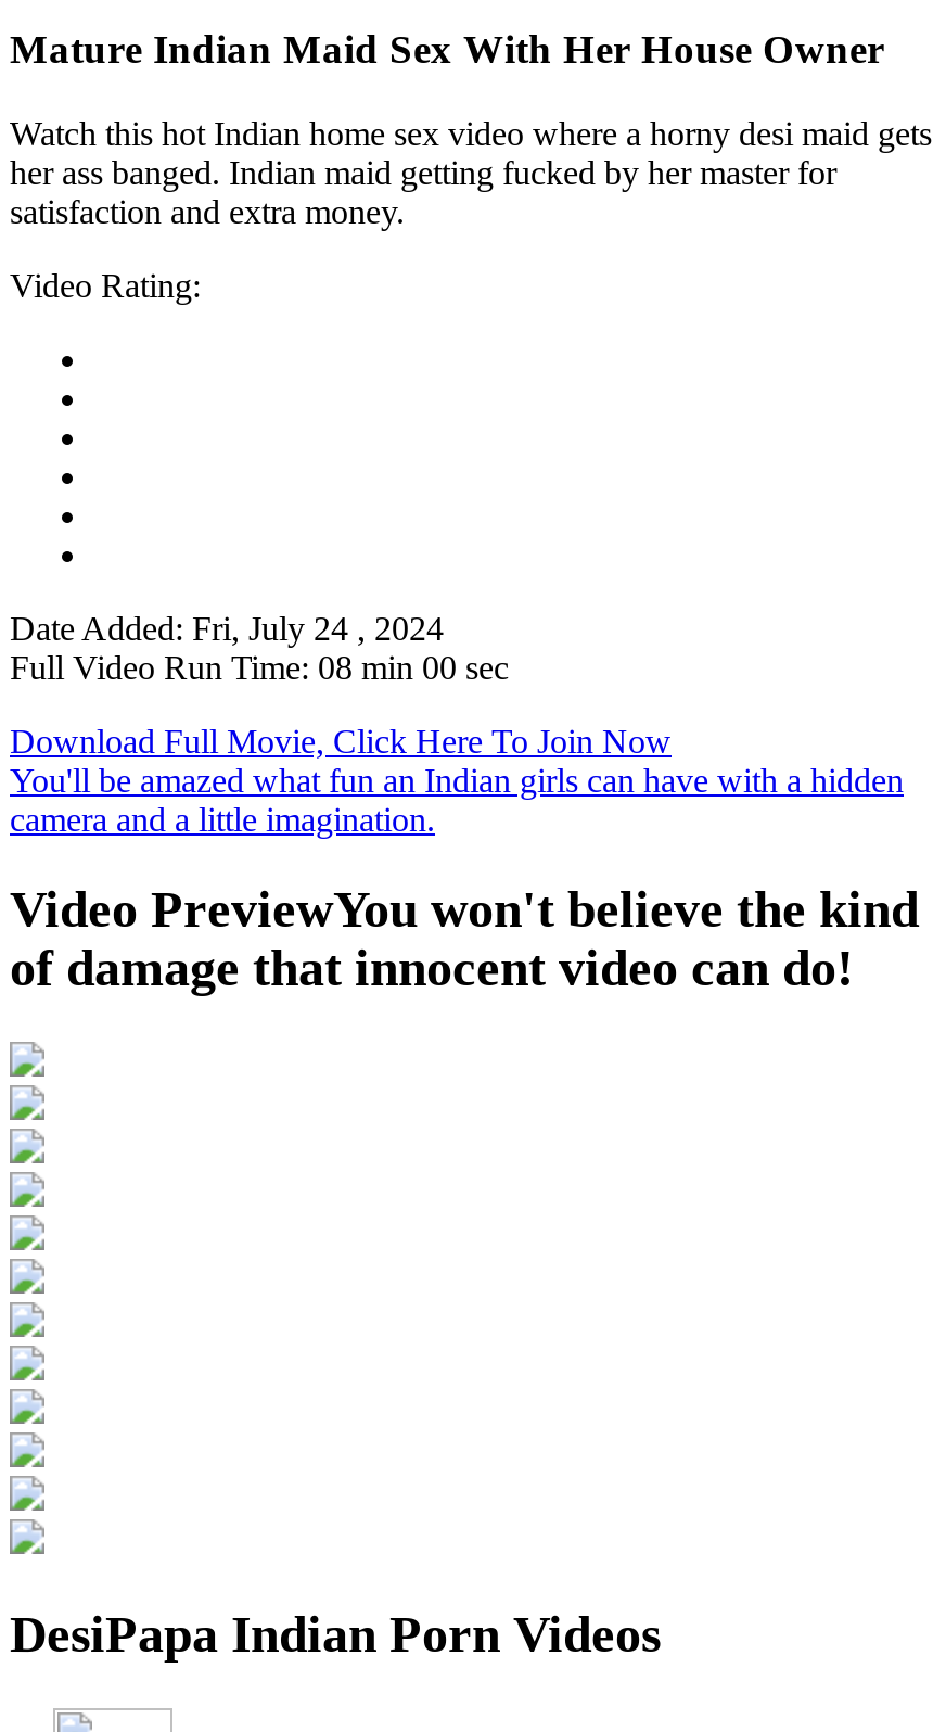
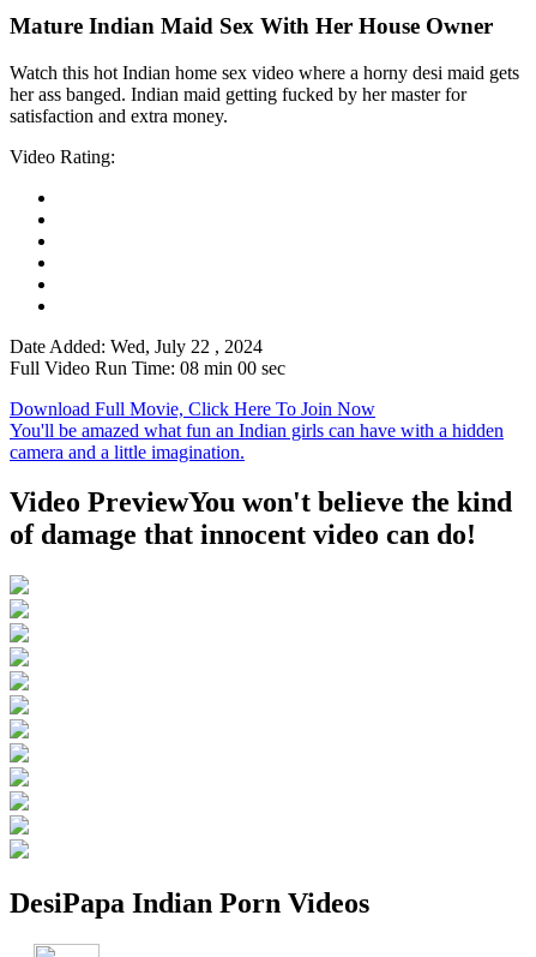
[10,609,444,646] Date Added: Fri, July 24 , 2024 -> [10,336,263,356] Date Added: Wed, July 22 , 2024

